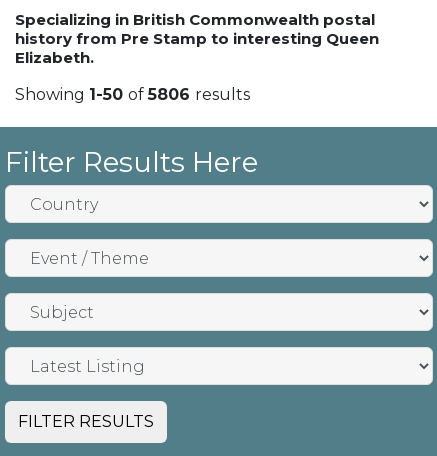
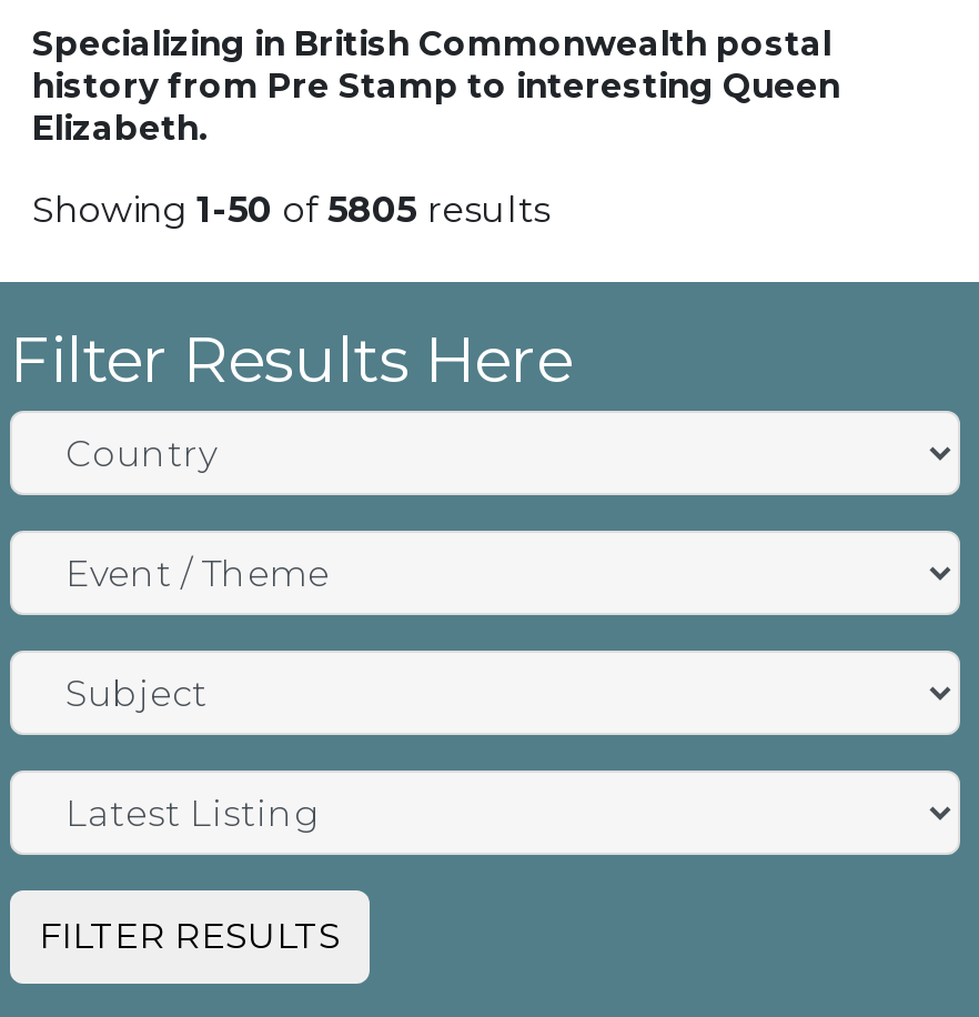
[15,85,250,104] Showing 1-50 of 5806 results -> [32,189,549,231] Showing 1-50 of 5805 results

